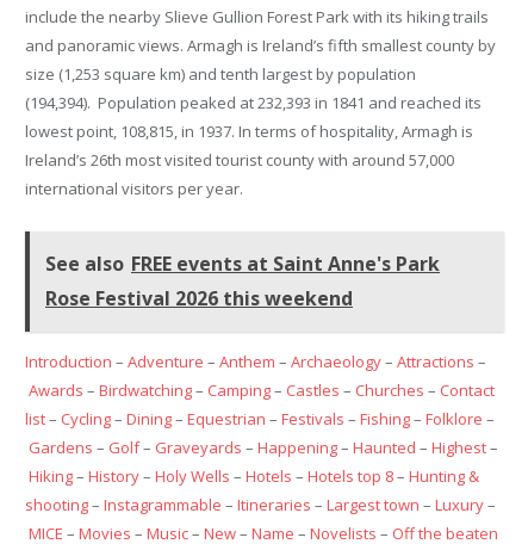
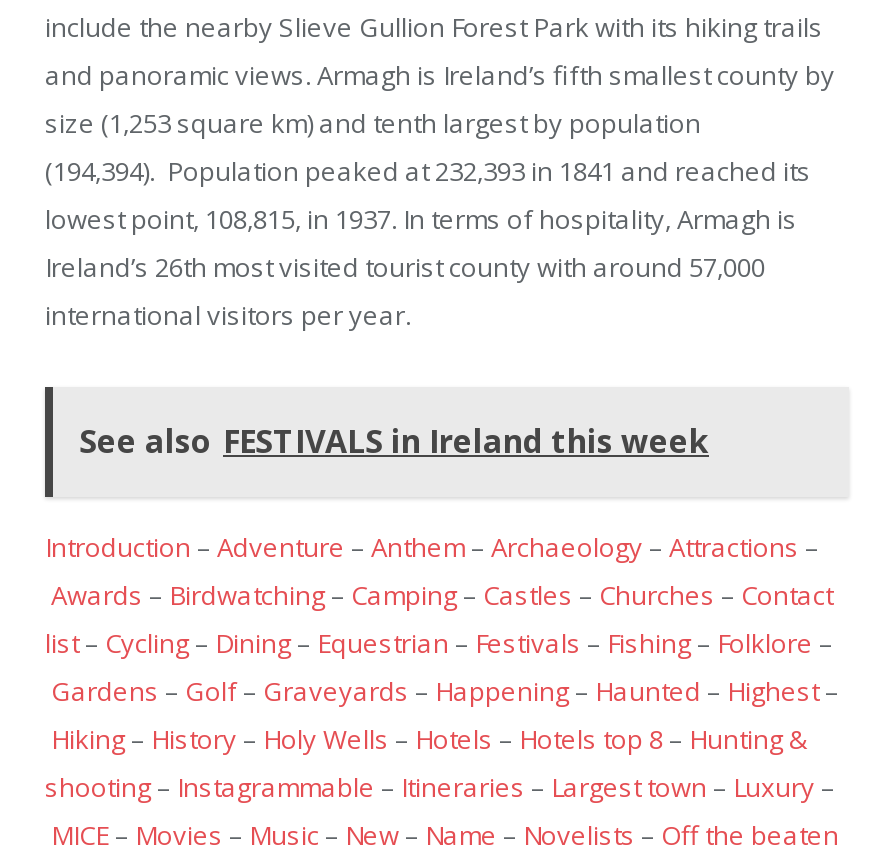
[45,251,440,312] See also FREE events at Saint Anne's Park | Rose Festival 2026 this weekend -> [79,419,709,463] See also FESTIVALS in Ireland this week

